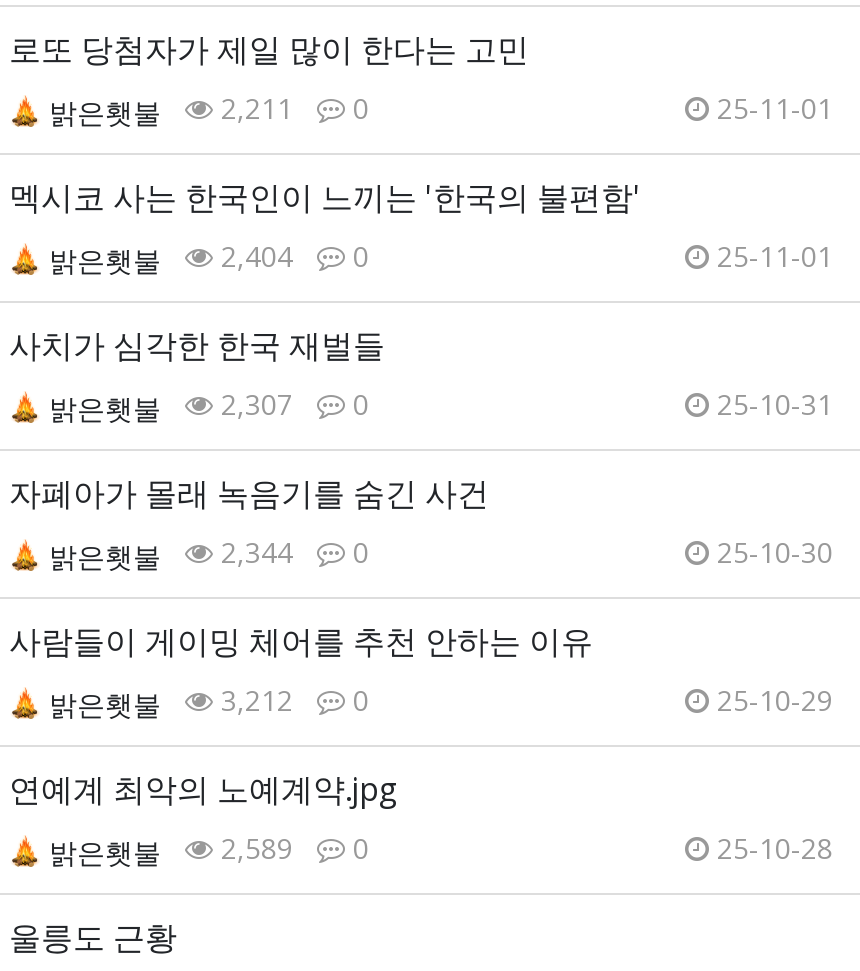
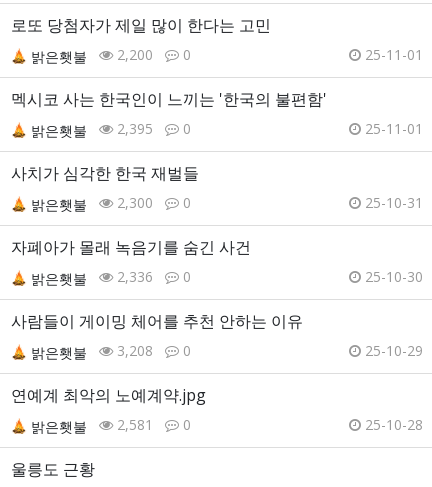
[213,90,293,128] 2,211 -> [113,45,153,64] 2,200
[213,238,293,276] 2,404 -> [113,119,153,138] 2,395
[213,386,293,424] 2,307 -> [113,193,153,212] 2,300
[213,534,293,572] 2,344 -> [113,267,153,286] 2,336
[213,682,293,720] 3,212 -> [113,341,153,360] 3,208
[213,830,293,868] 2,589 -> [113,415,153,434] 2,581

